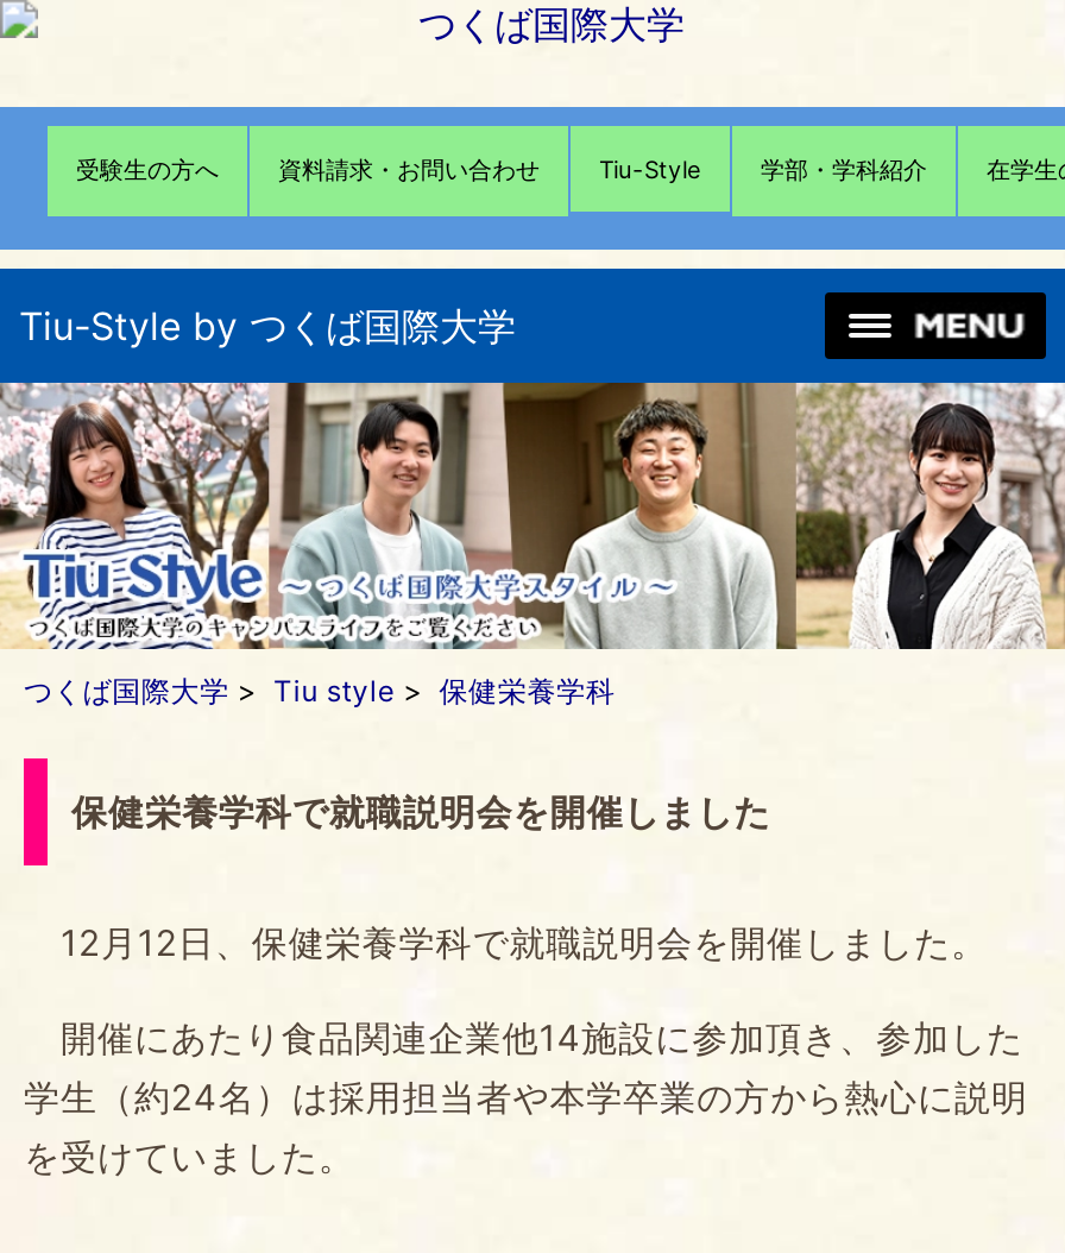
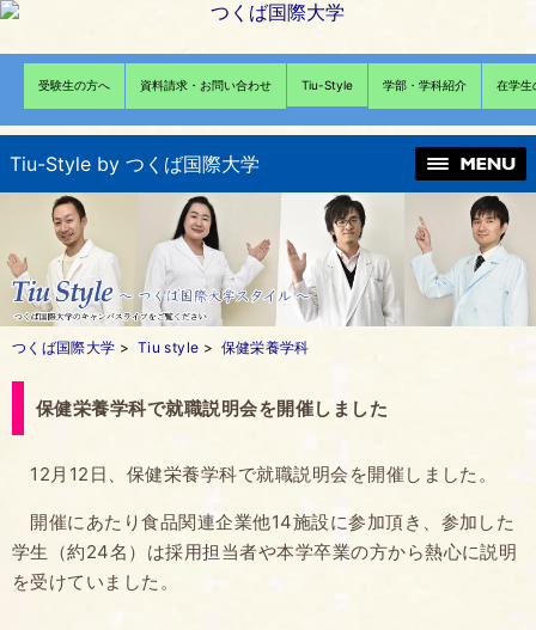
[7,380,1058,651] [image] -> [4,191,532,326] [image]

